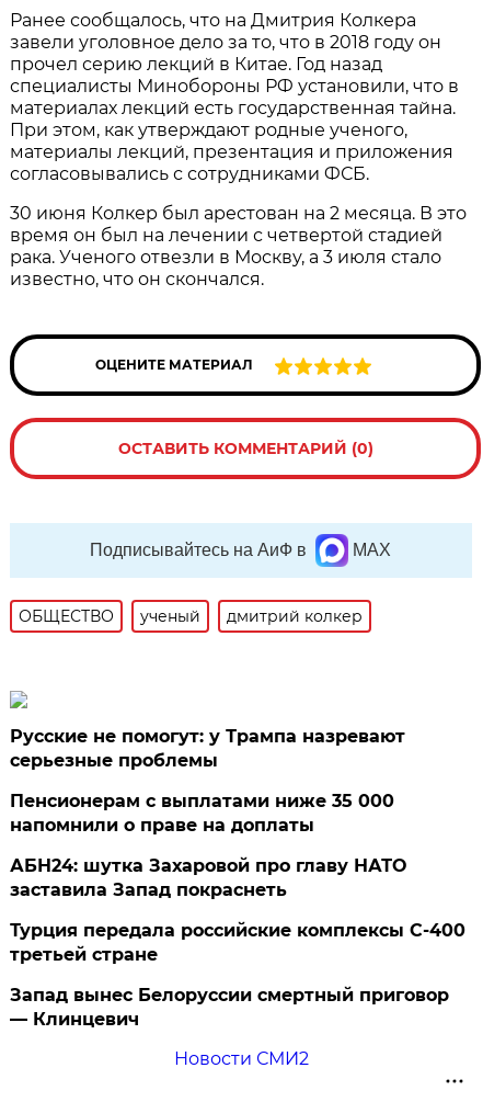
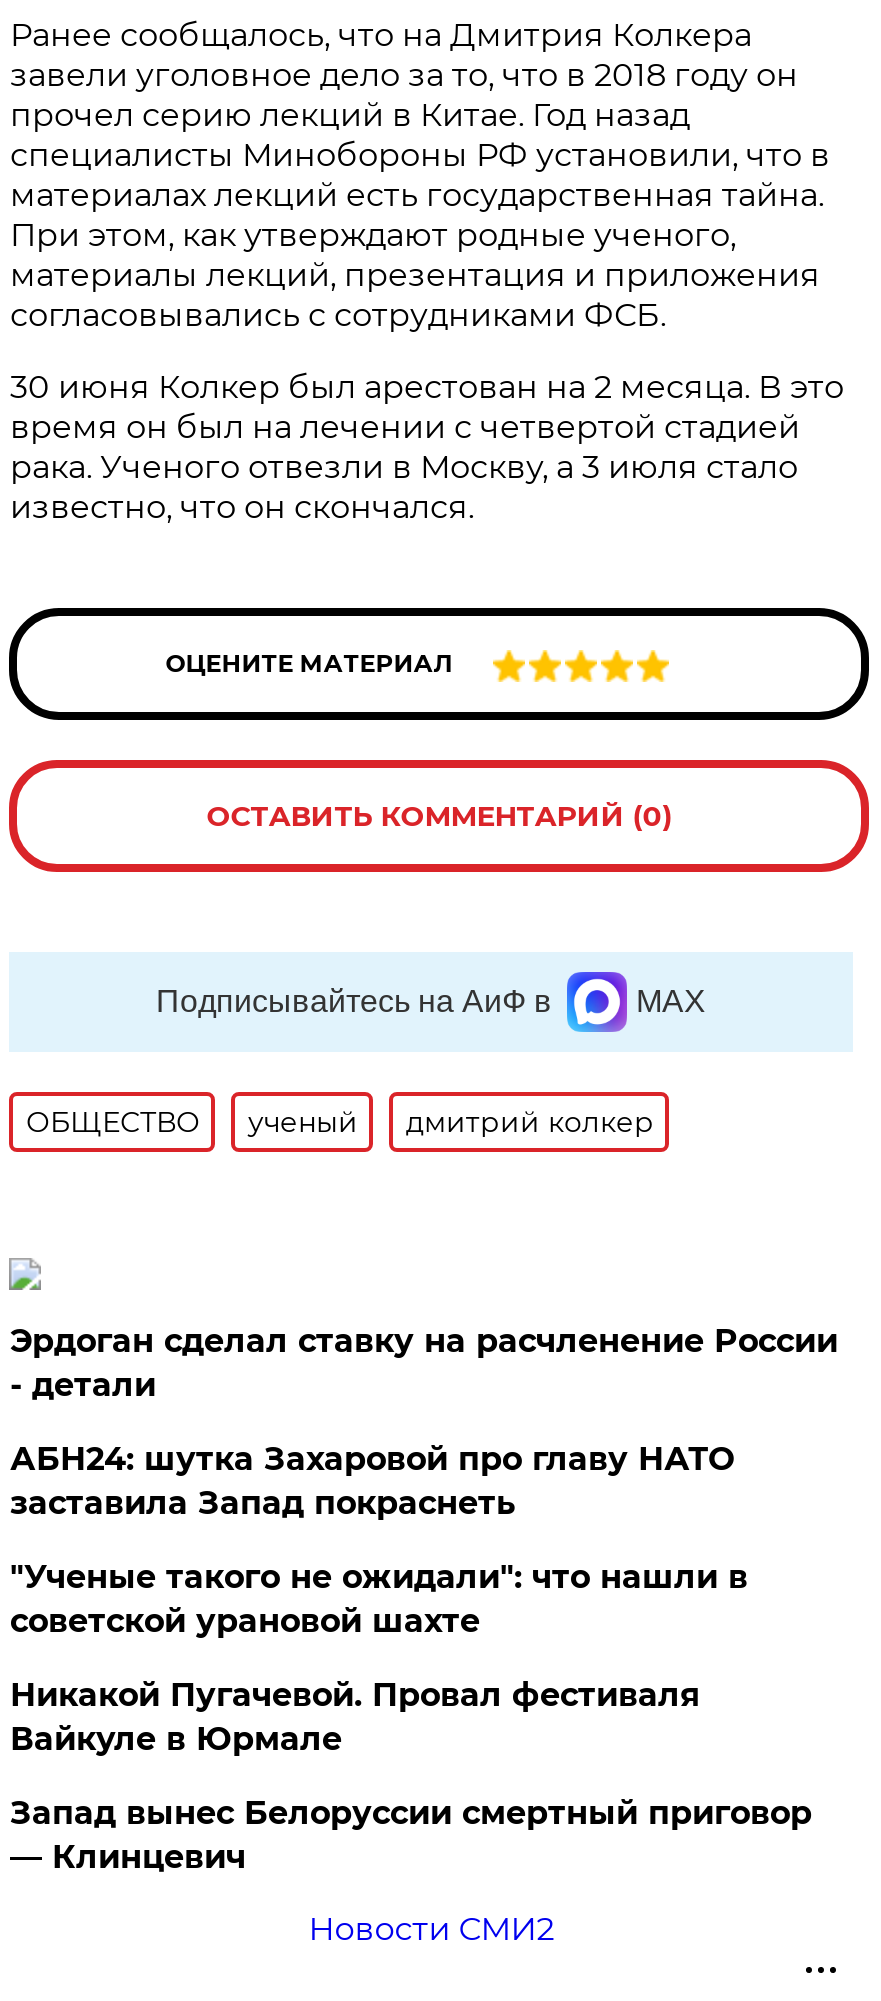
[10,726,406,835] Русские не помогут: у Трампа назревают | серьезные проблемы | Пенсионерам с выплатами ниже 35 000 | напомнили о праве на доплаты -> [10,1322,838,1404] Эрдоган сделал ставку на расчленение России | - детали
moved [10,855,407,900] -> [10,1440,734,1522]: АБН24: шутка Захаровой про главу НАТО | заставила Запад покраснеть
[10,920,466,965] Турция передала российские комплексы С-400 | третьей стране -> [10,1558,748,1758] "Ученые такого не ожидали": что нашли в | советской урановой шахте | Никакой Пугачевой. Провал фестиваля | Вайкуле в Юрмале

